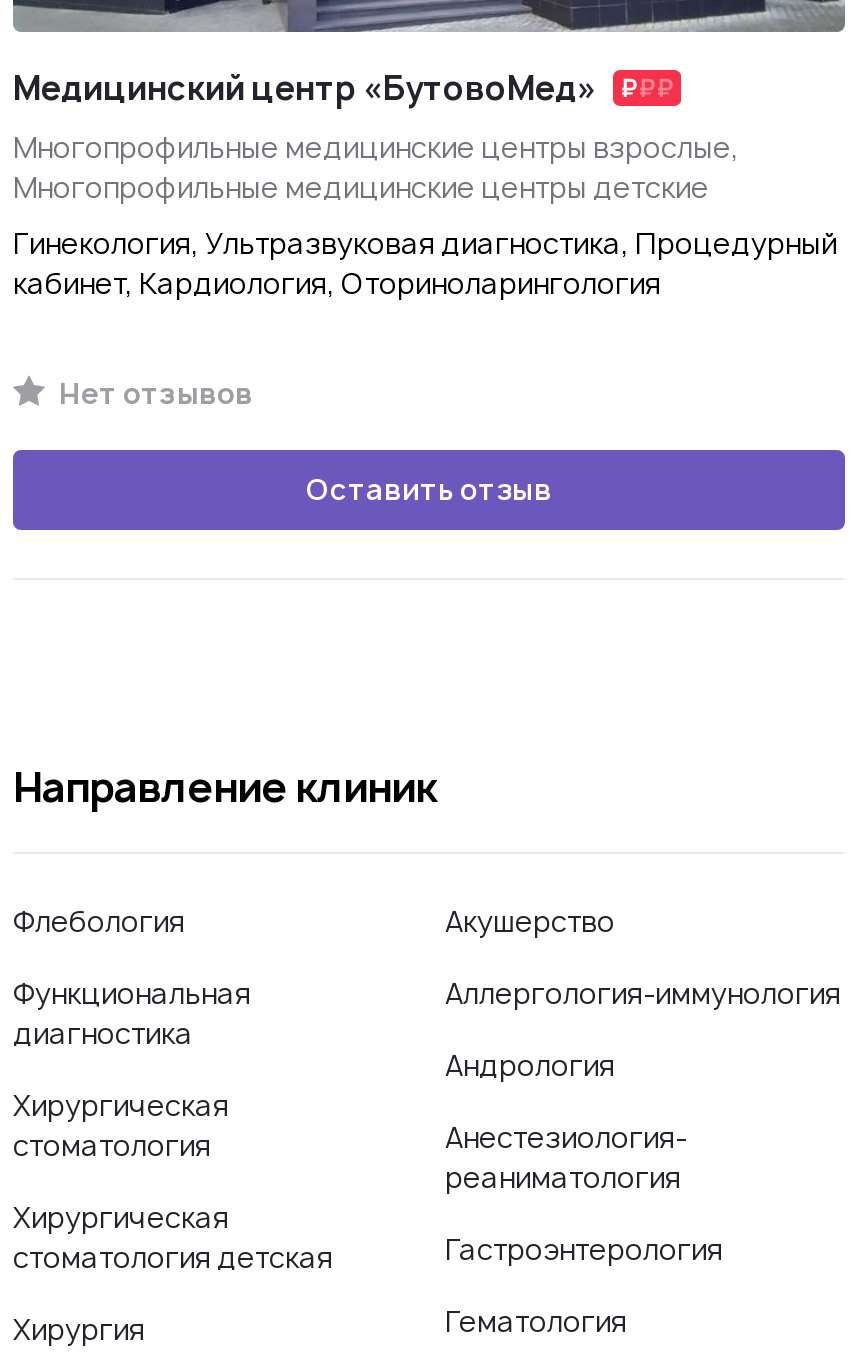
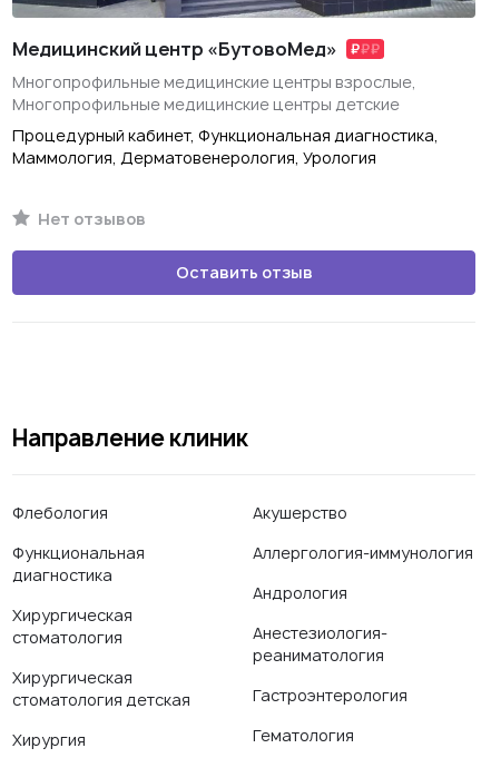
[13,224,837,302] Гинекология, Ультразвуковая диагностика, Процедурный | кабинет, Кардиология, Оториноларингология -> [12,125,439,168] Процедурный кабинет, Функциональная диагностика, | Маммология, Дерматовенерология, Урология

